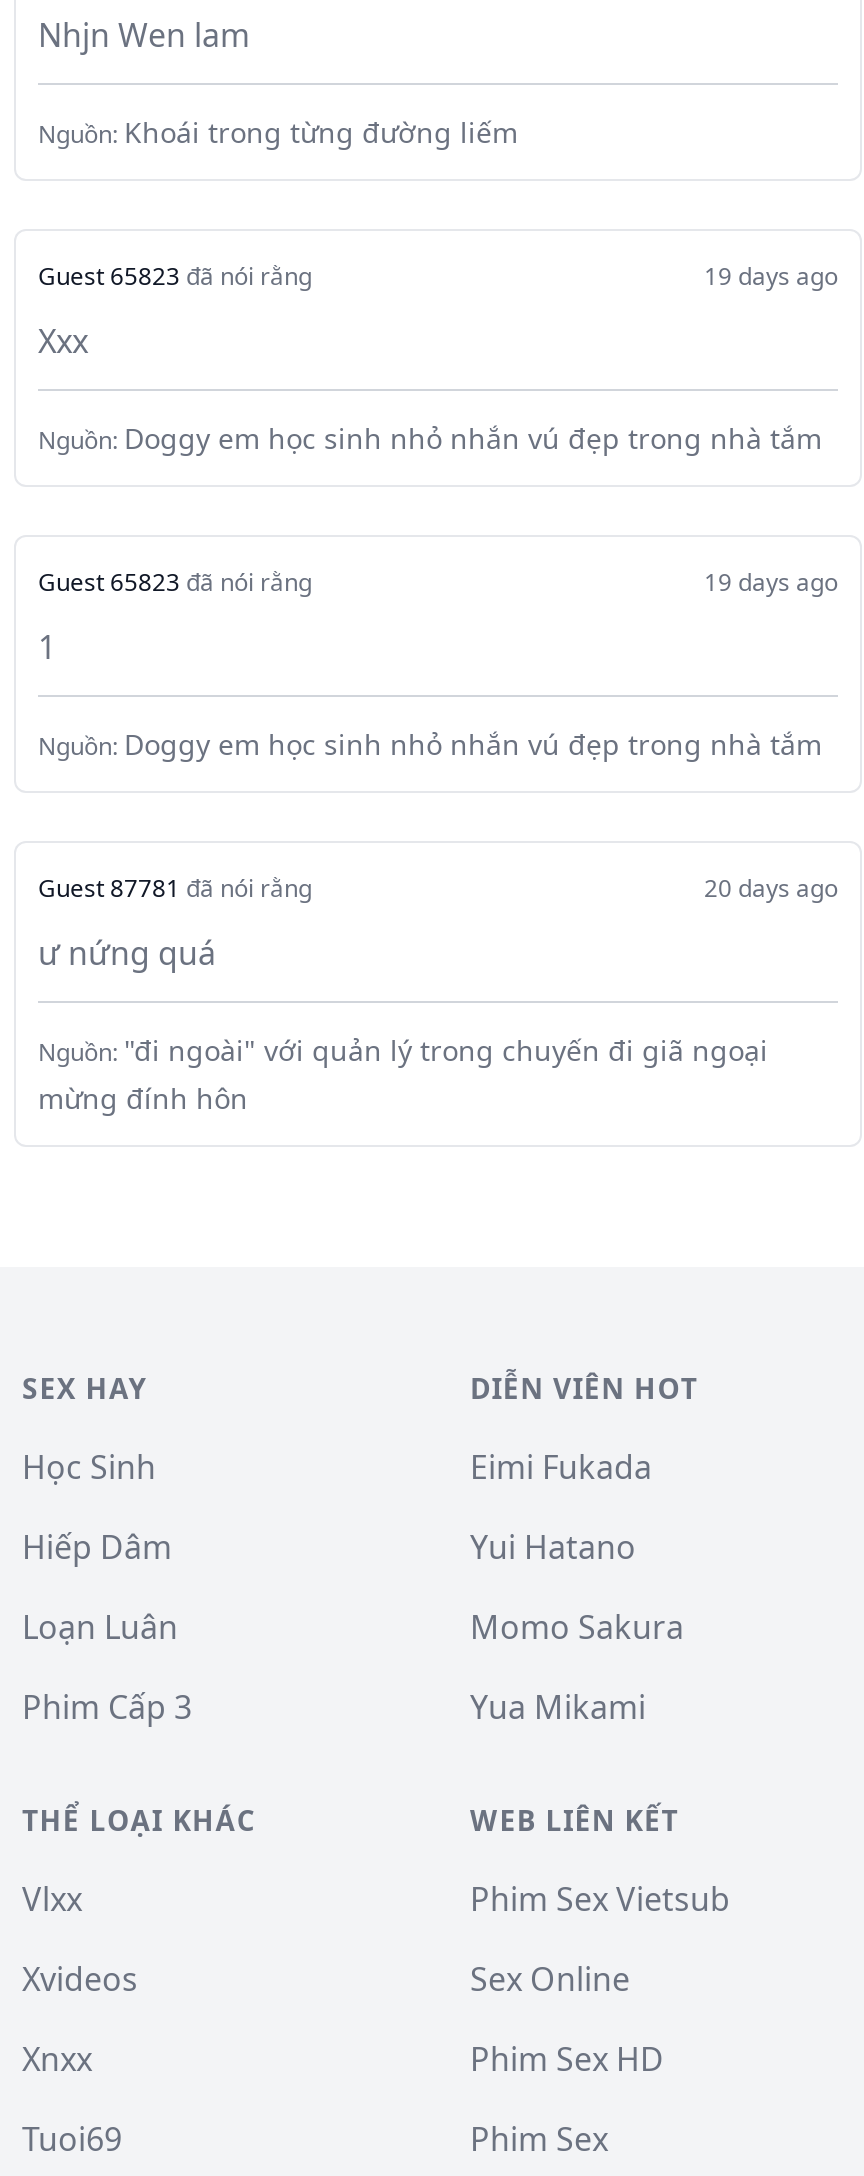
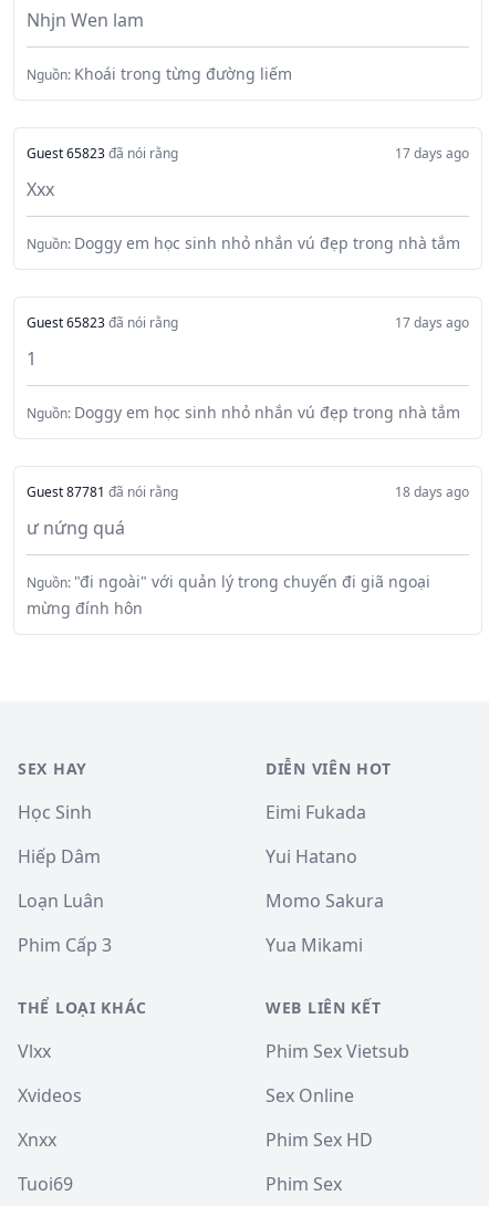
[704,259,838,293] 19 days ago -> [395,144,469,163] 17 days ago
[704,565,838,599] 19 days ago -> [395,313,469,332] 17 days ago
[704,871,838,905] 20 days ago -> [395,483,469,501] 18 days ago

